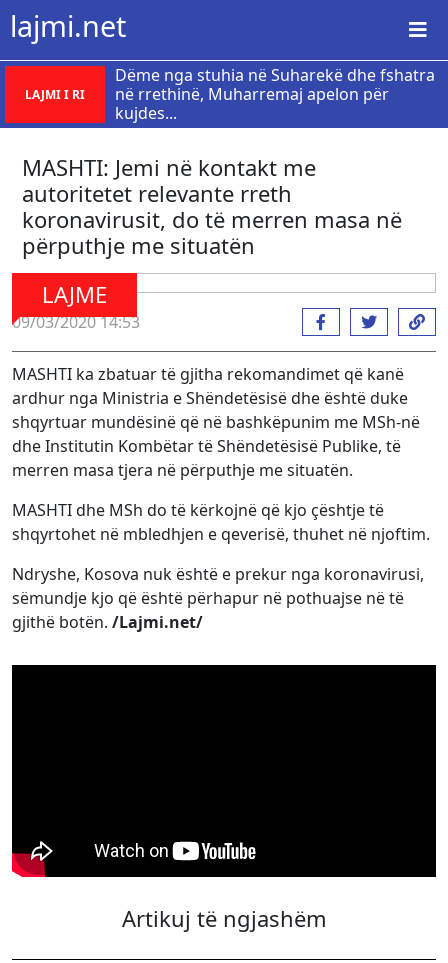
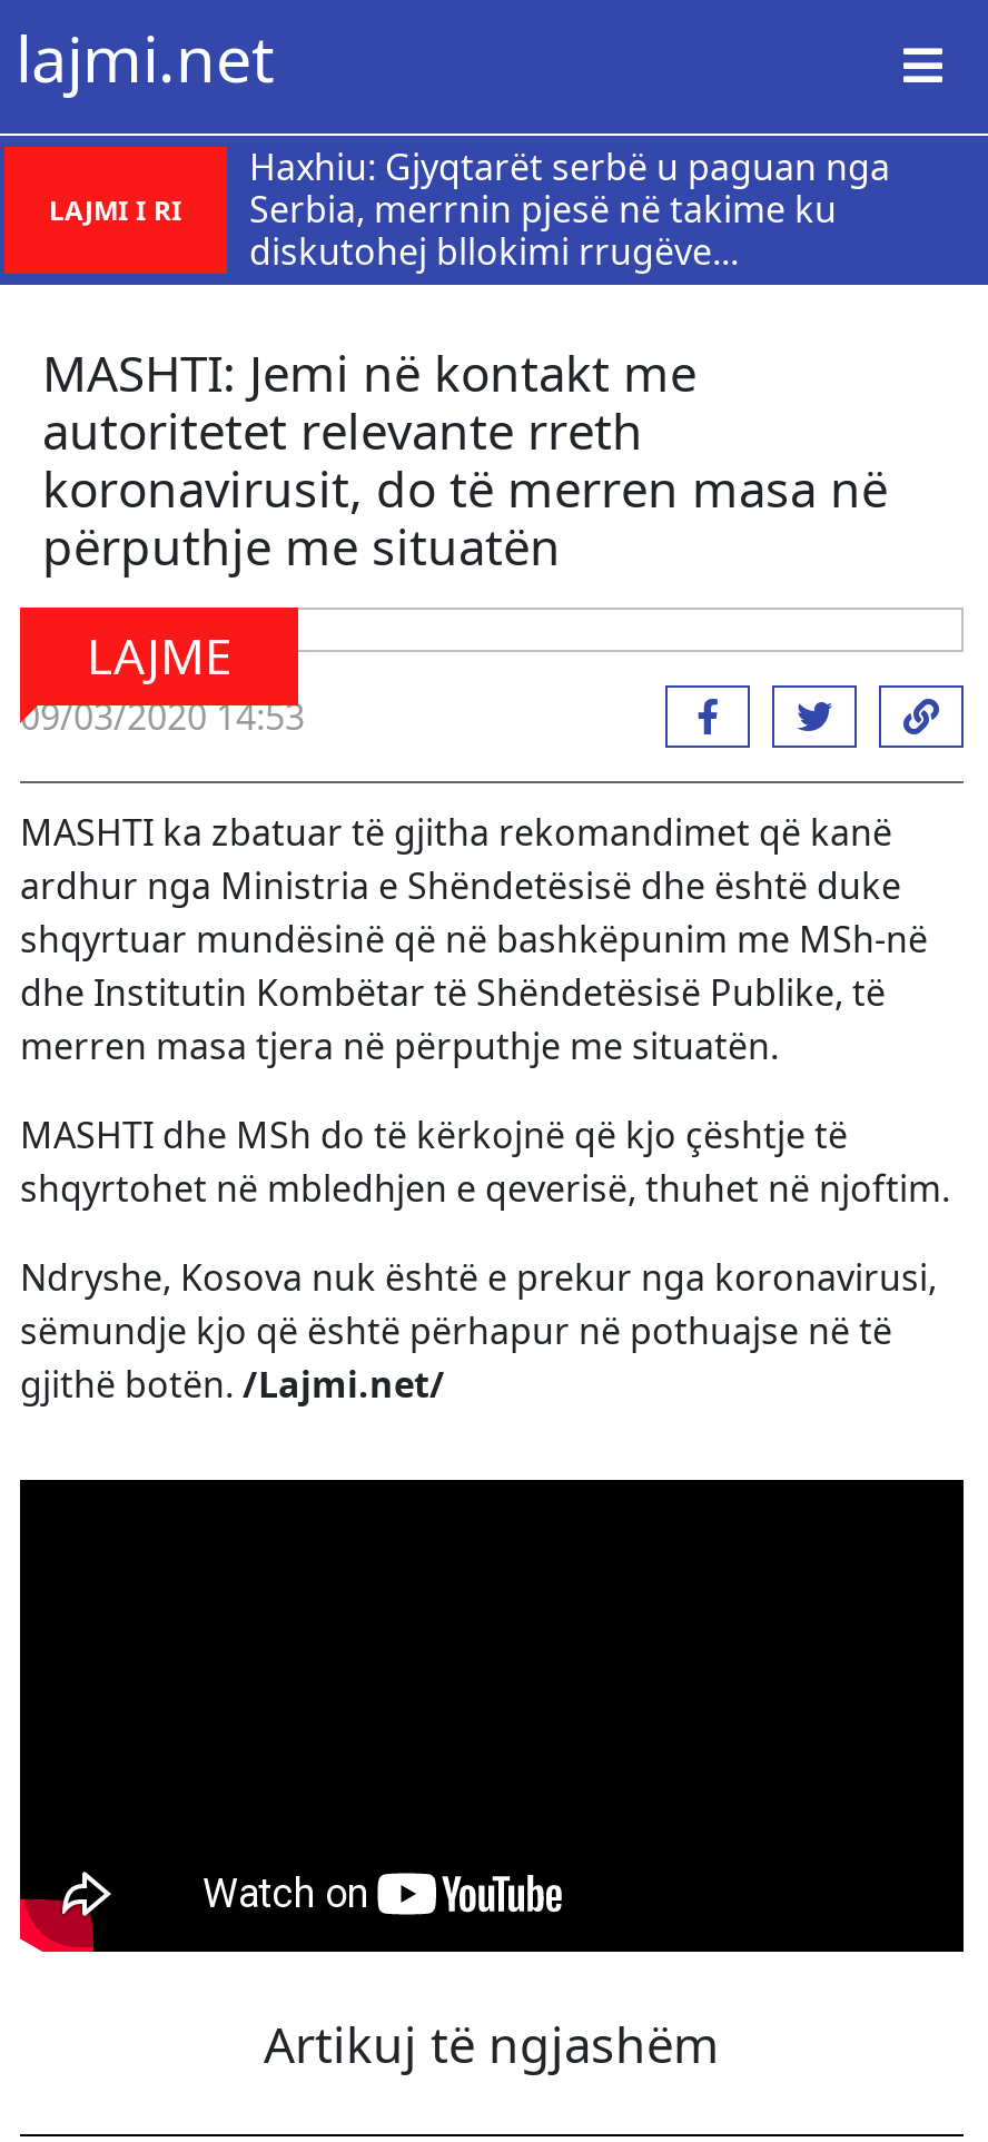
[115,64,435,124] Dëme nga stuhia në Suharekë dhe fshatra | në rrethinë, Muharremaj apelon për | kujdes... -> [249,142,890,276] Haxhiu: Gjyqtarët serbë u paguan nga | Serbia, merrnin pjesë në takime ku | diskutohej bllokimi rrugëve...

